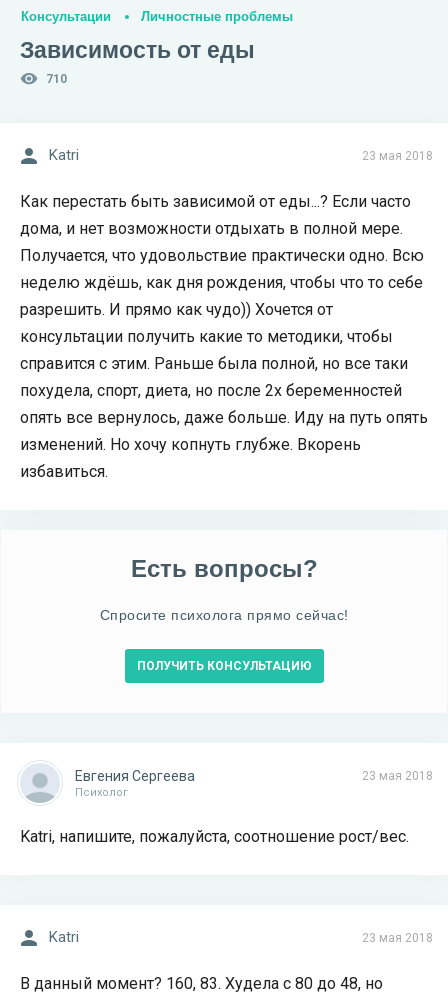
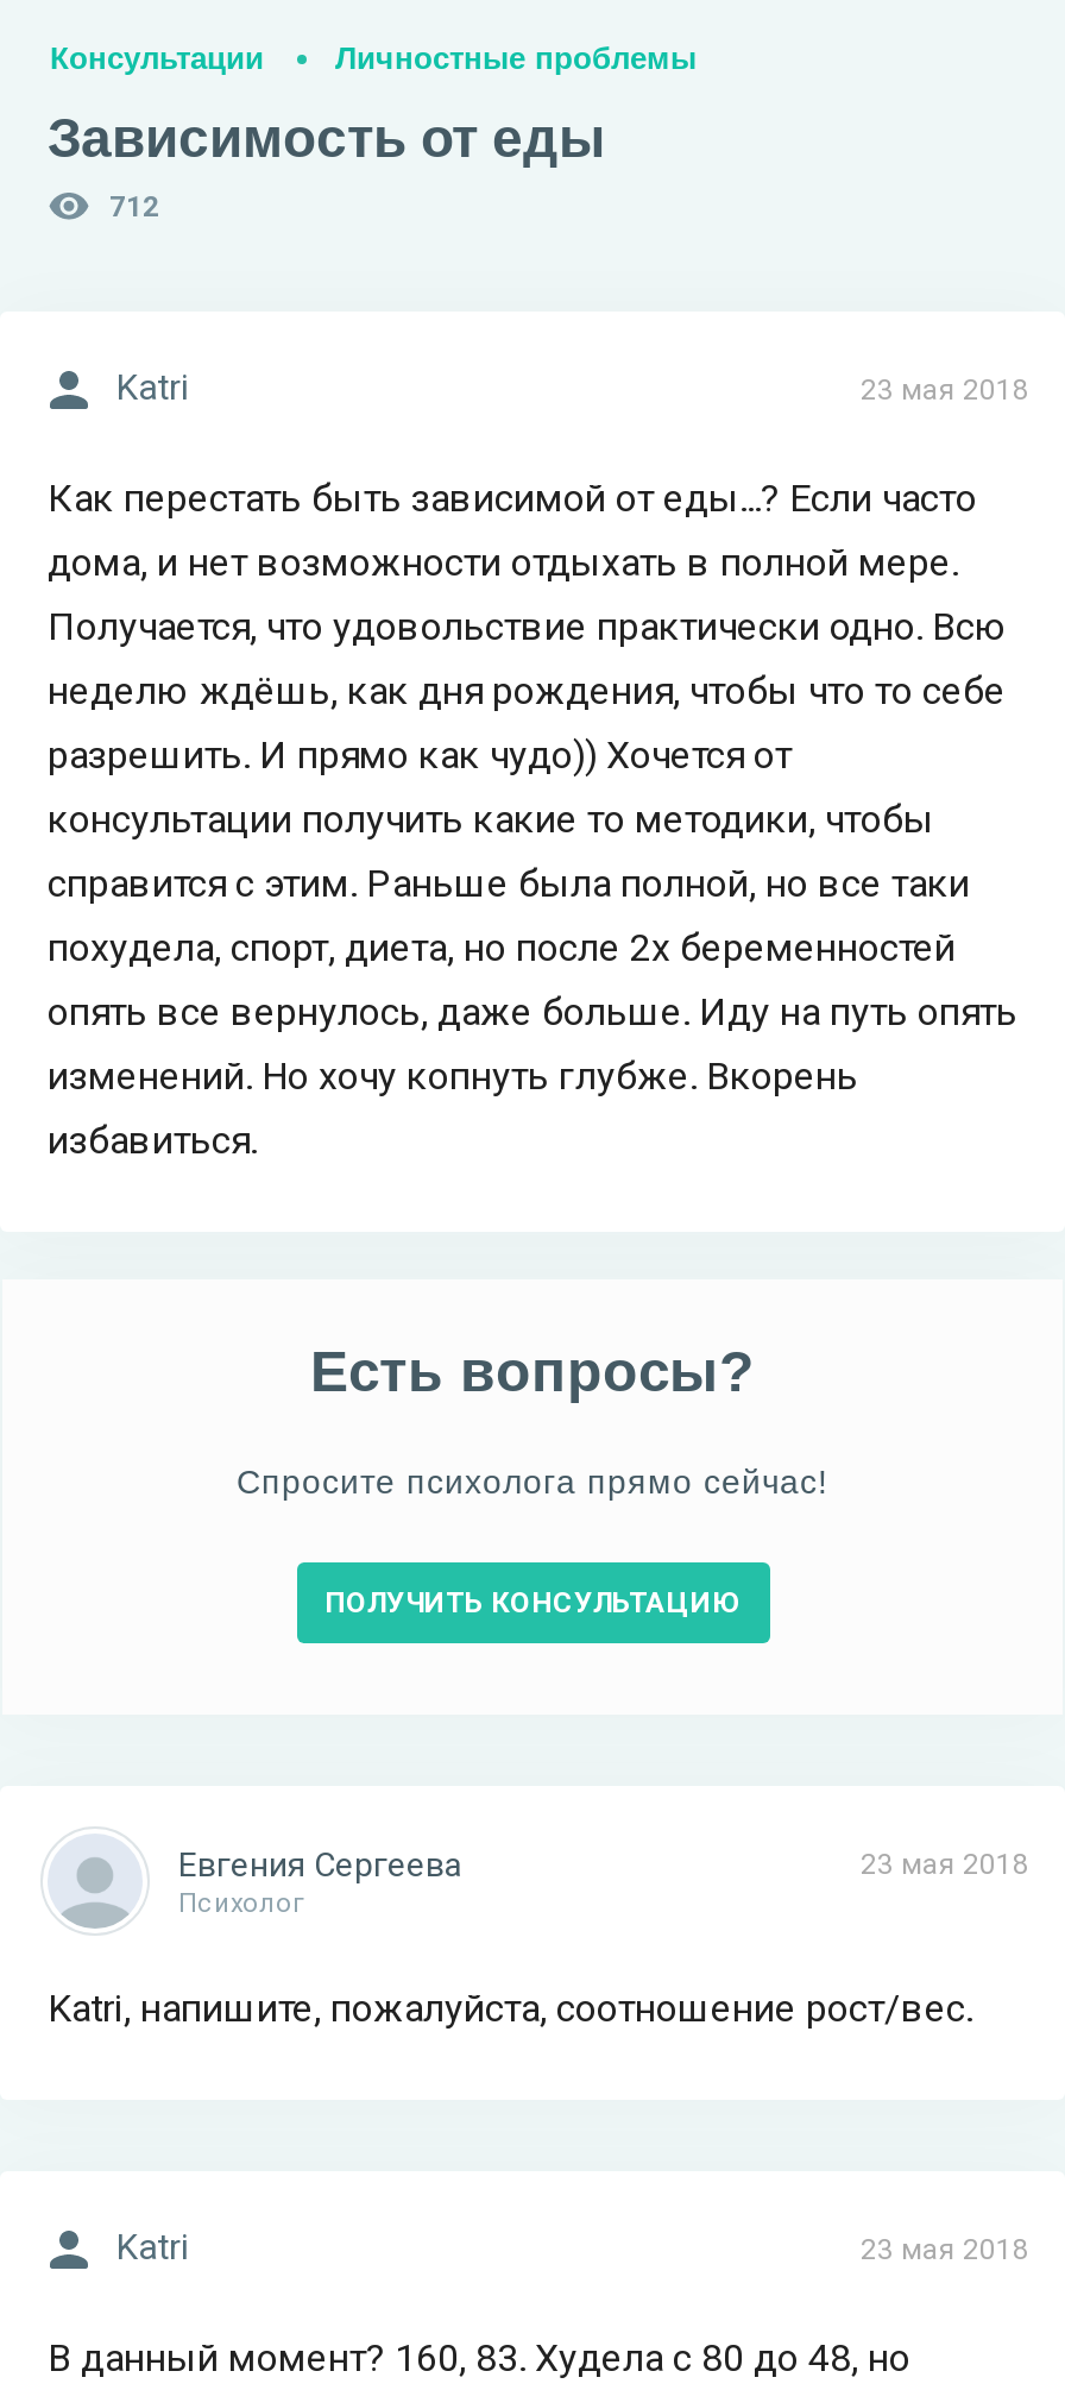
[46,72,67,86] 710 -> [109,190,159,224] 712

